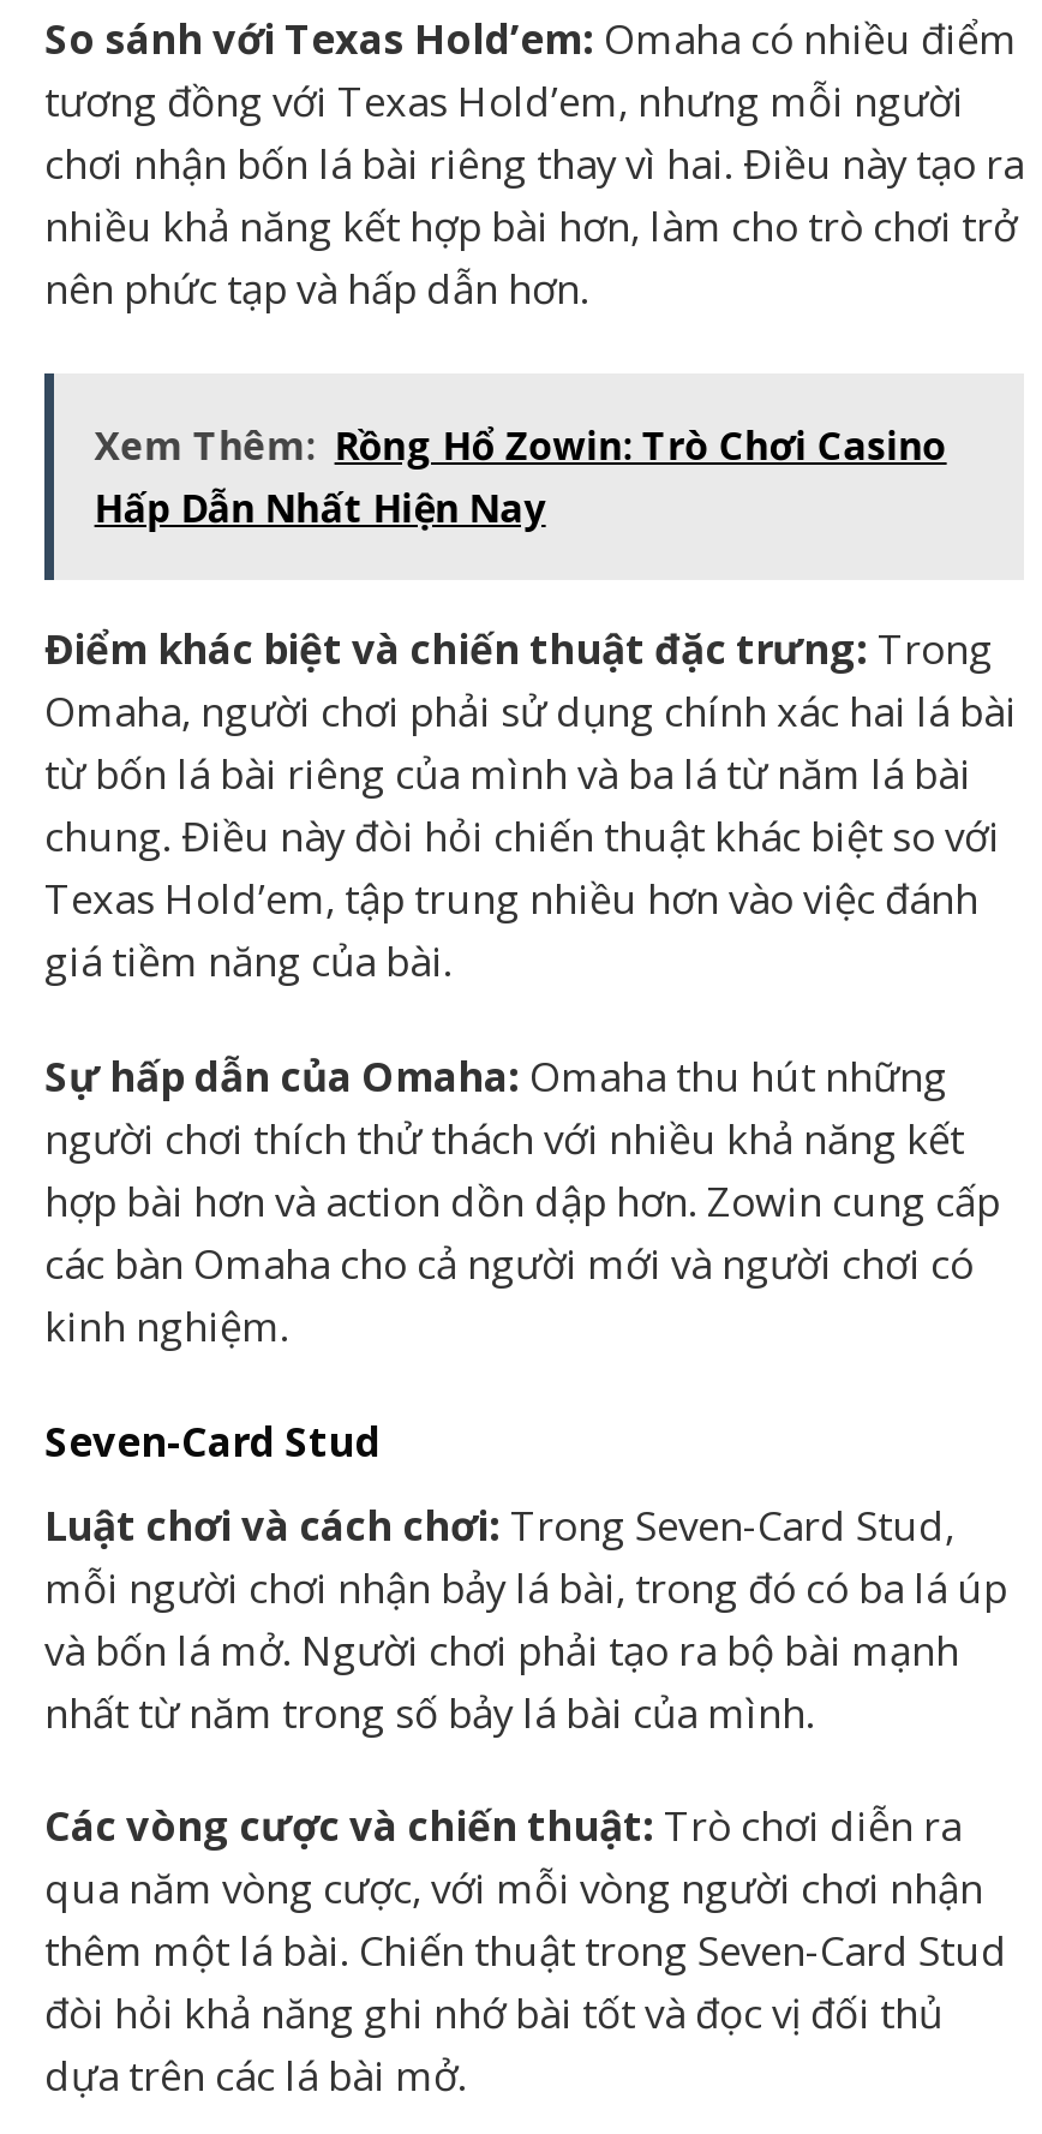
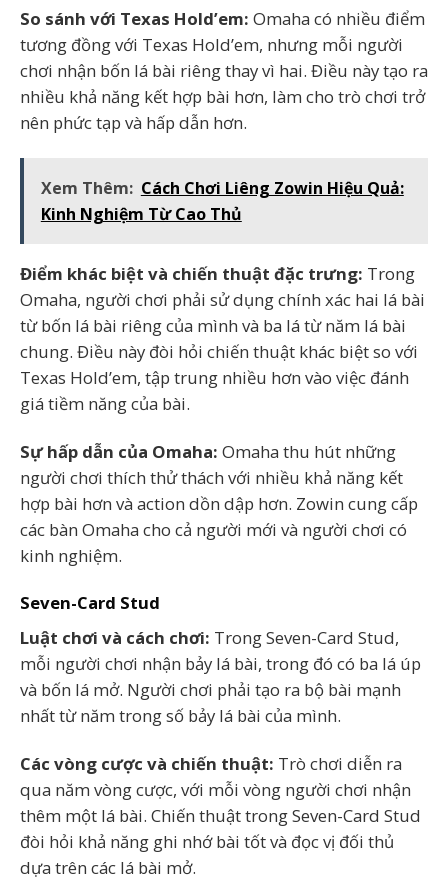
[94,419,947,535] Xem Thêm: Rồng Hổ Zowin: Trò Chơi Casino | Hấp Dẫn Nhất Hiện Nay -> [41,177,404,225] Xem Thêm: Cách Chơi Liêng Zowin Hiệu Quả: | Kinh Nghiệm Từ Cao Thủ

